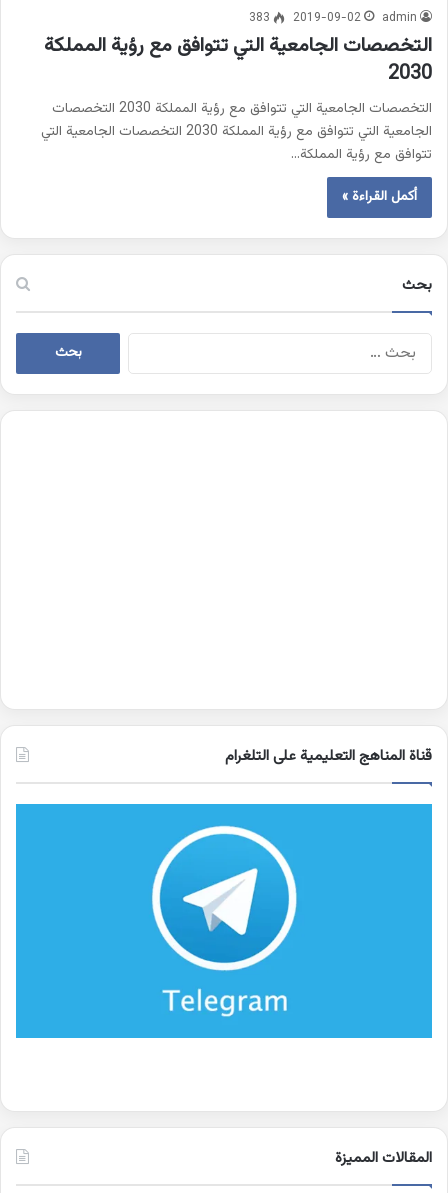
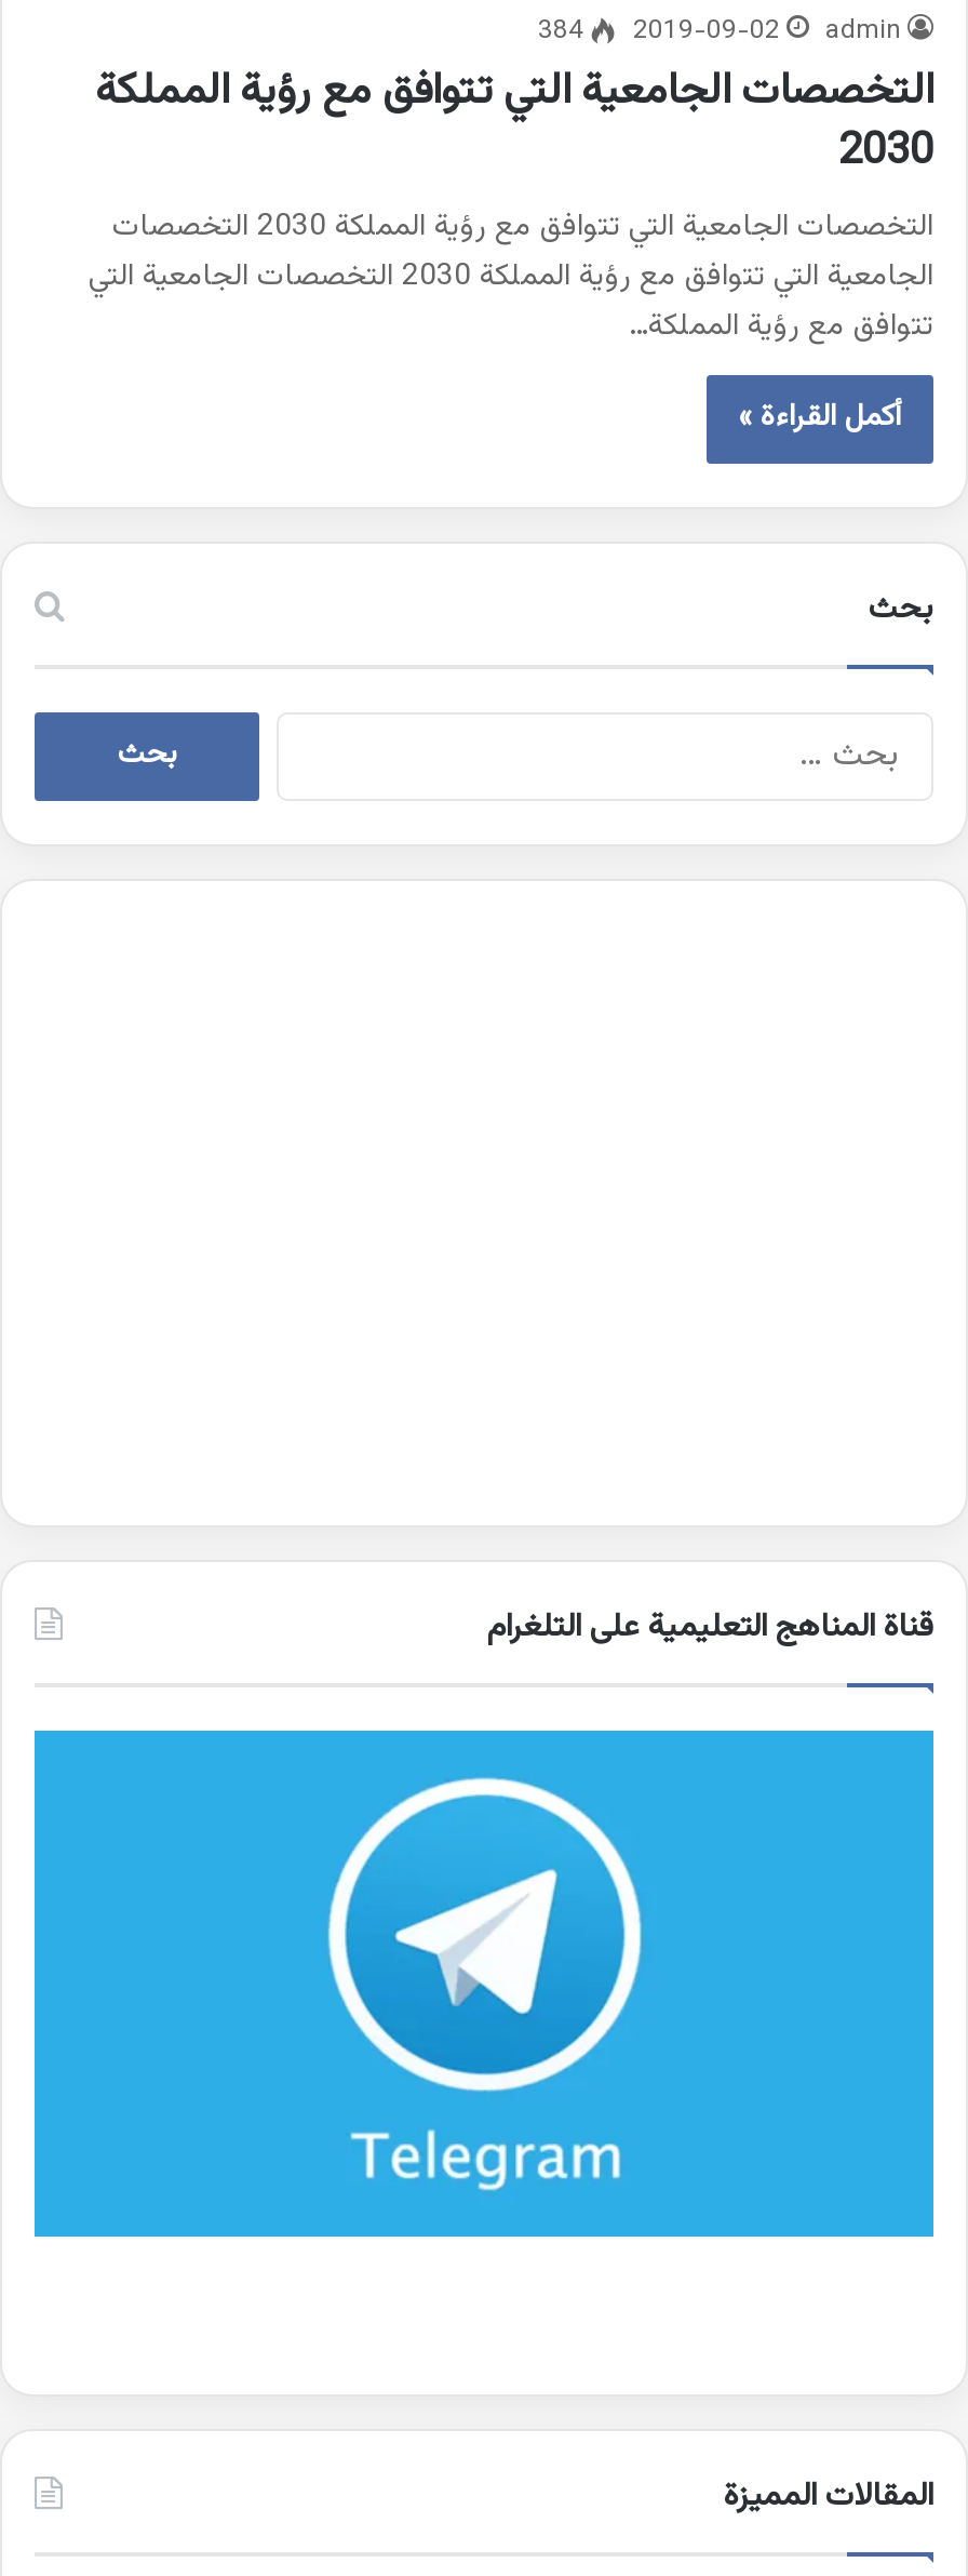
[249,9,417,27] 383 2019-09-02 admin -> [538,11,901,50] 384 2019-09-02 admin

